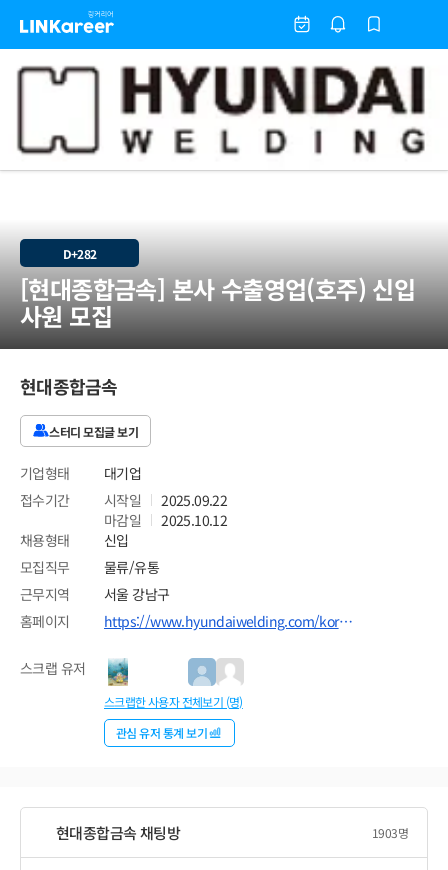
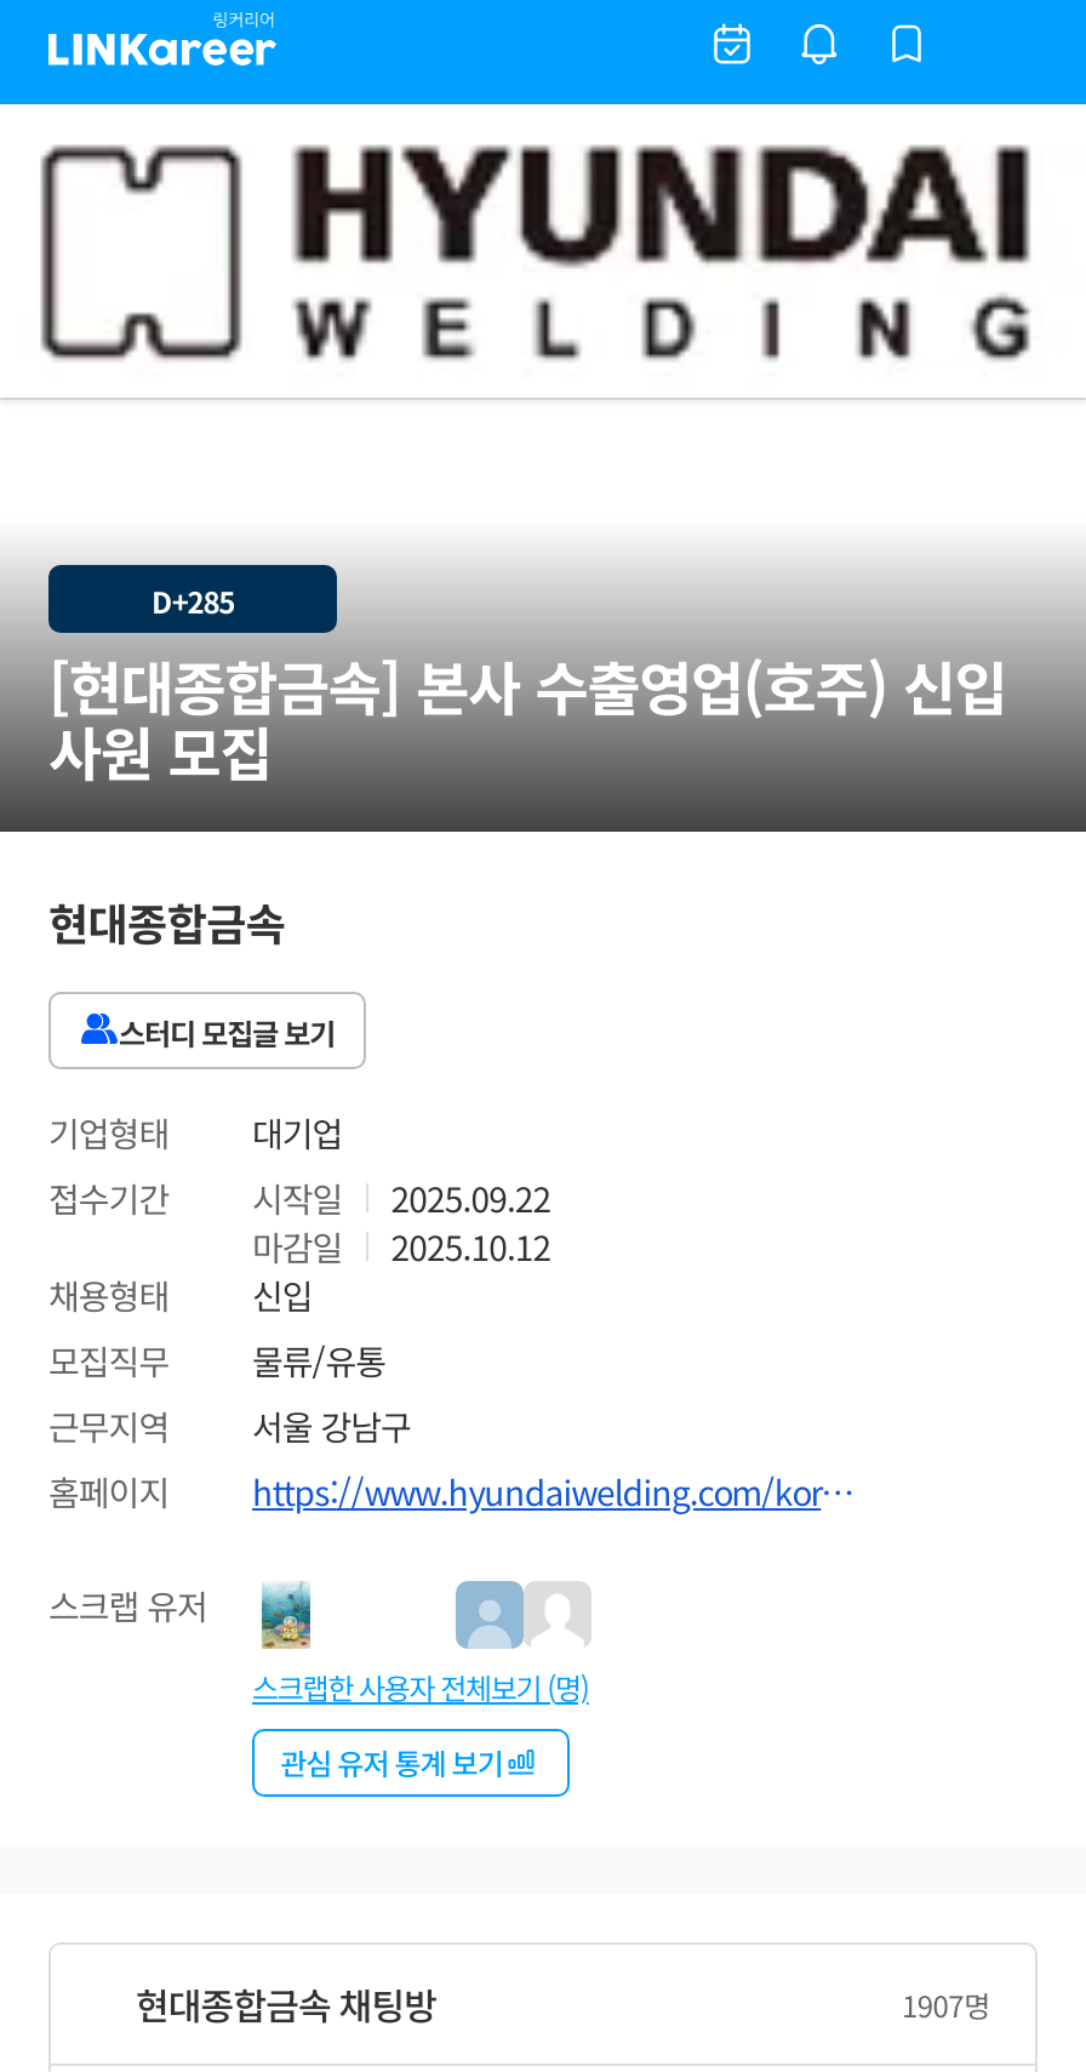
[62,244,96,261] D+282 -> [152,578,234,620] D+285
[372,824,408,841] 1903명 -> [902,1983,989,2025] 1907명

